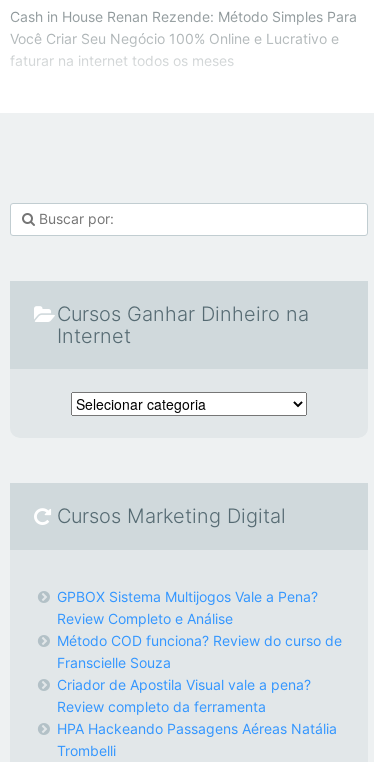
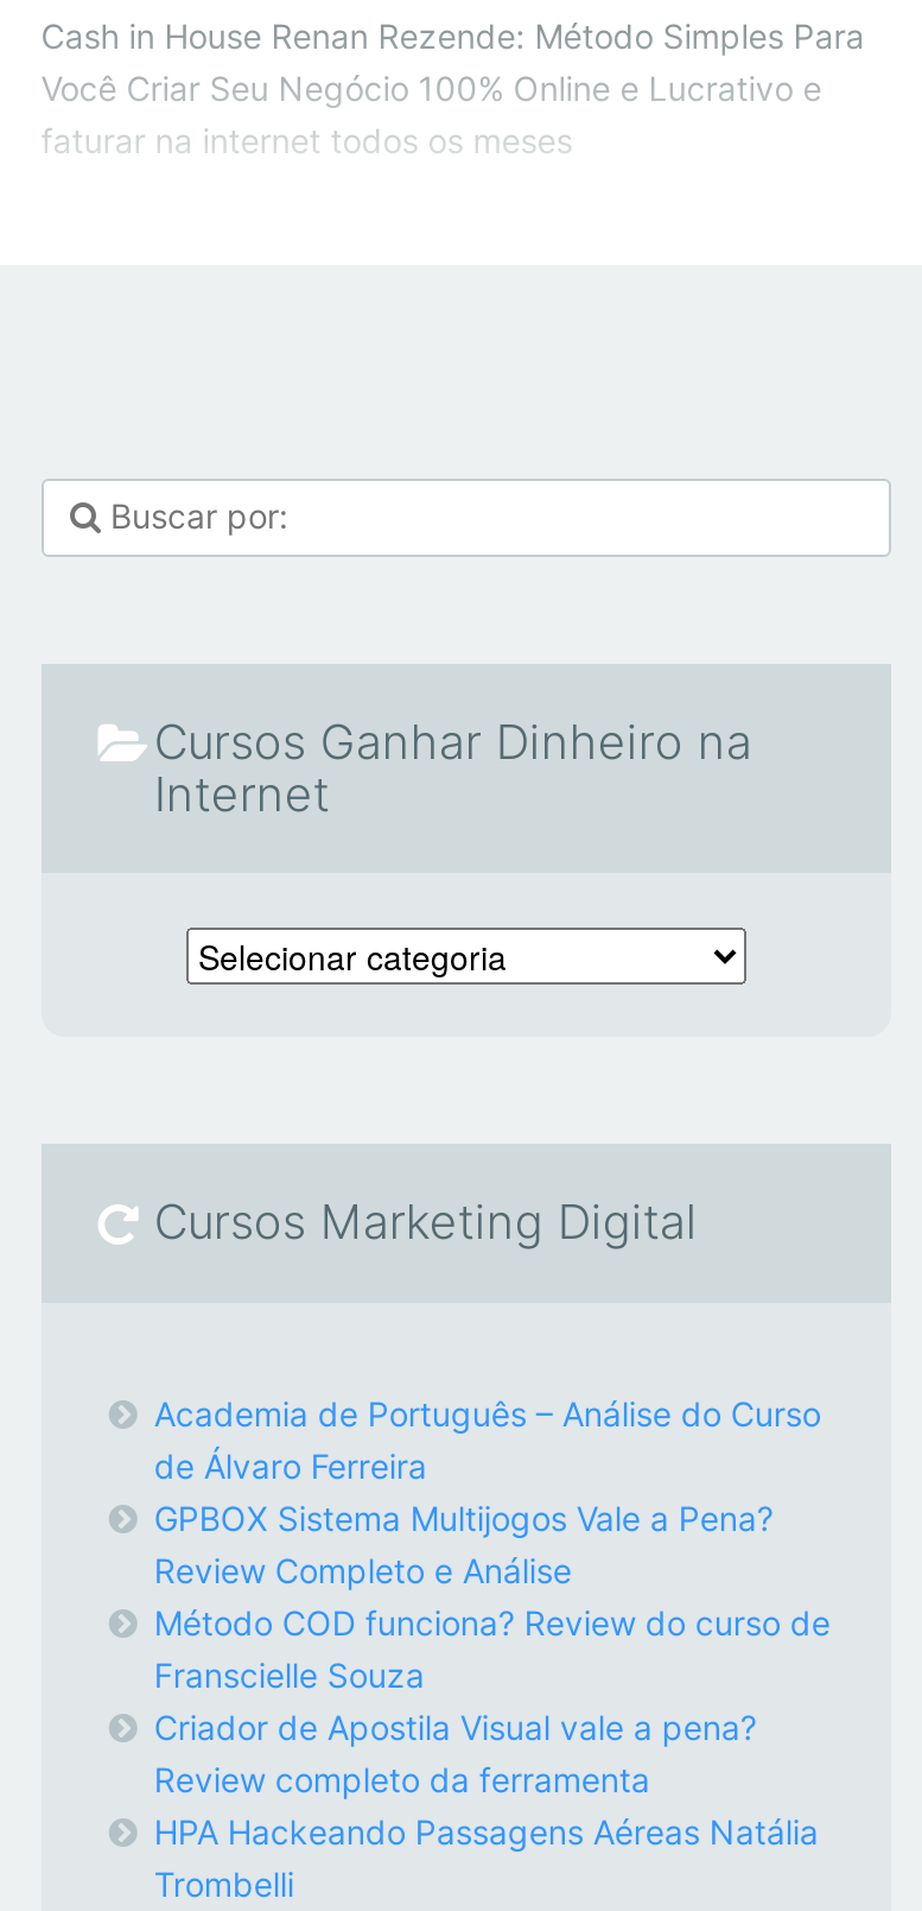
none -> [154,1394,821,1486] Academia de Português – Análise do Curso | de Álvaro Ferreira

